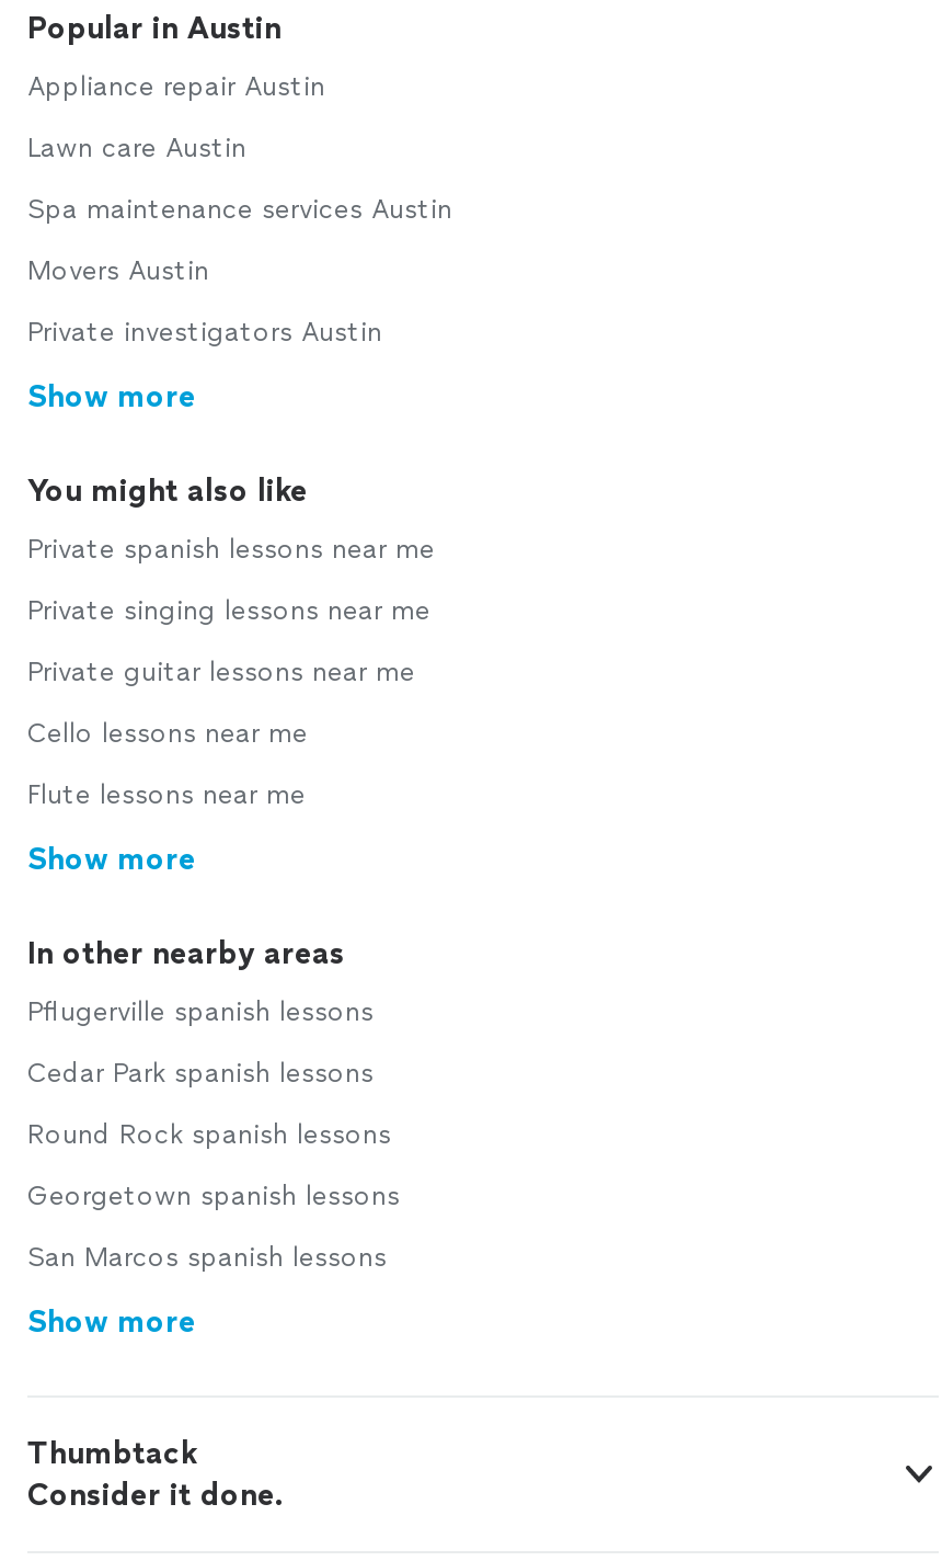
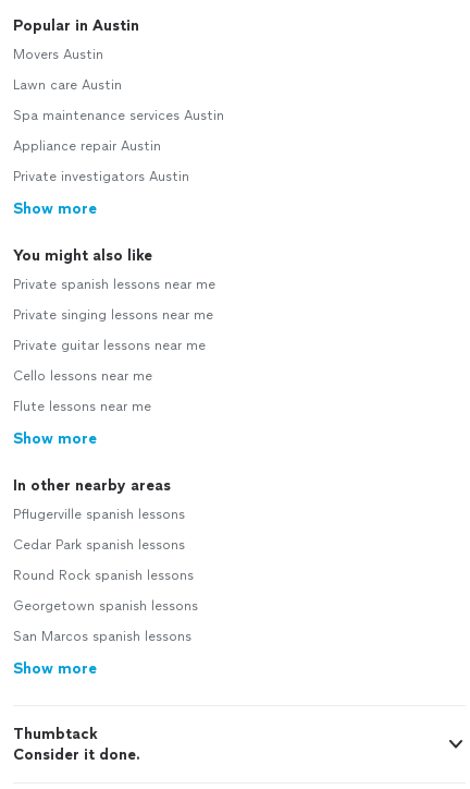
moved [27,71,325,102] -> [13,138,161,154]: Appliance repair Austin
moved [27,255,209,286] -> [13,47,103,62]: Movers Austin

